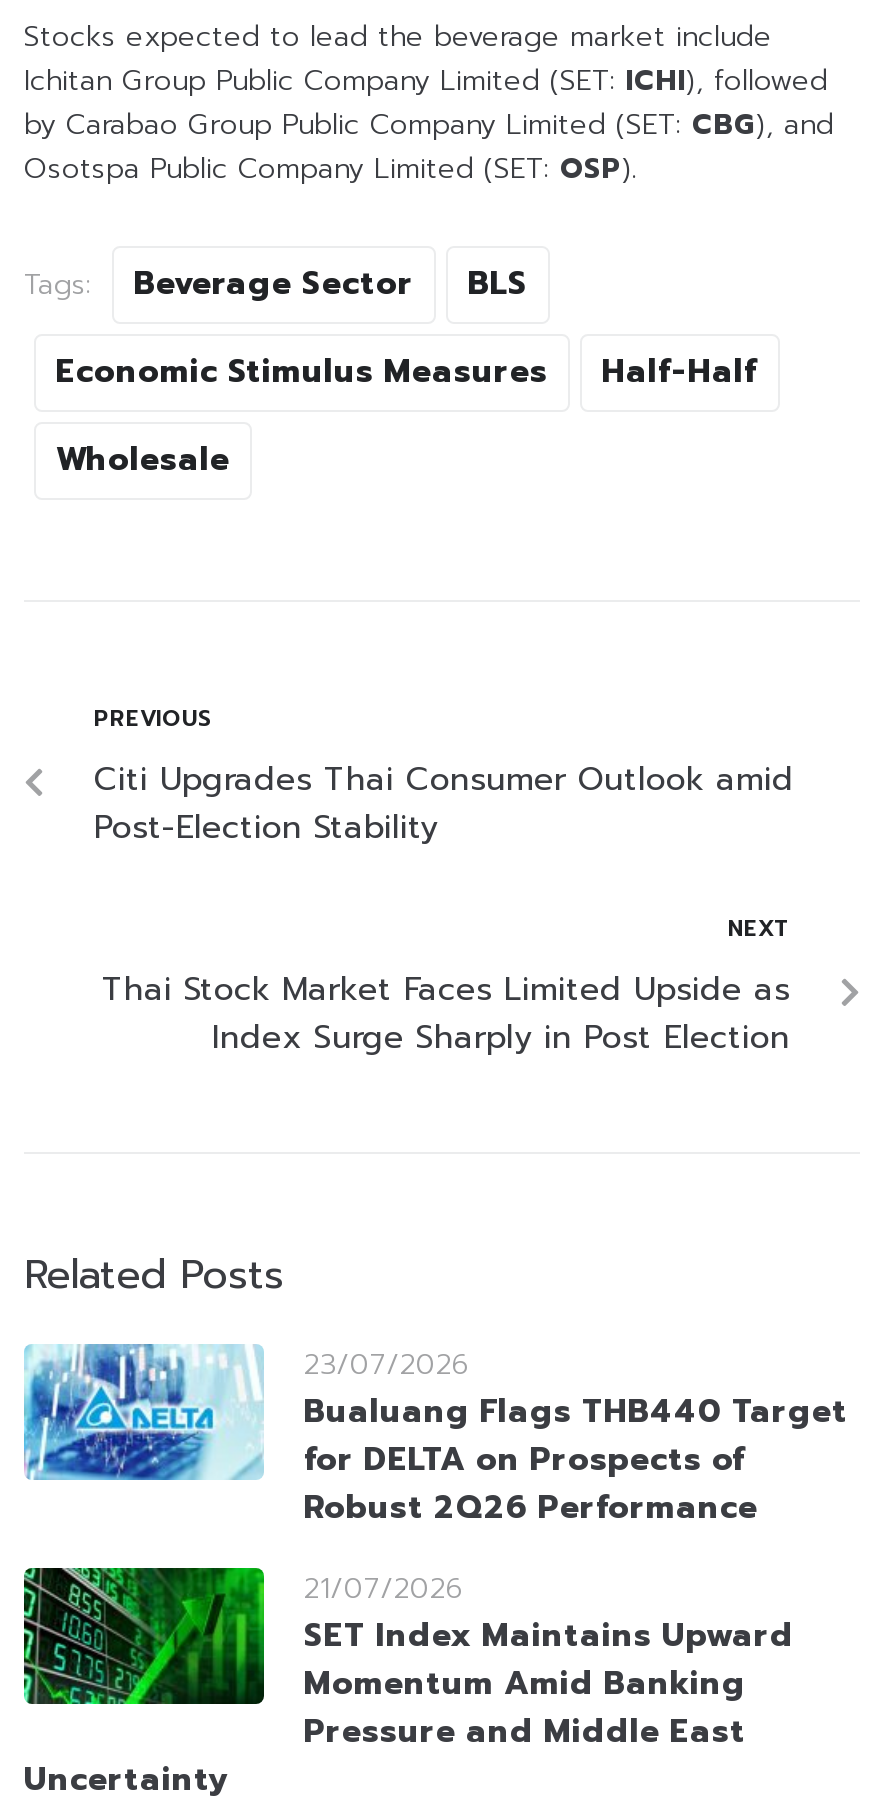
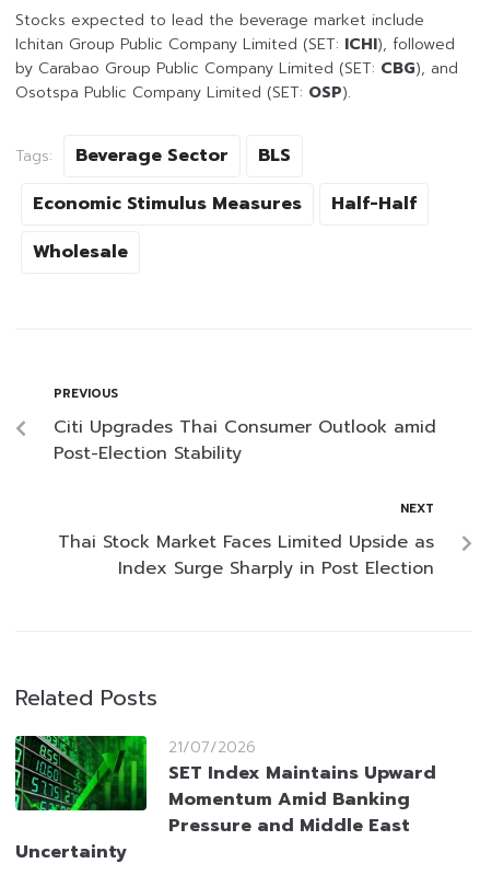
[22,1342,848,1532] [image] | 23/07/2026 | Bualuang Flags THB440 Target | for DELTA on Prospects of | Robust 2Q26 Performance -> none

